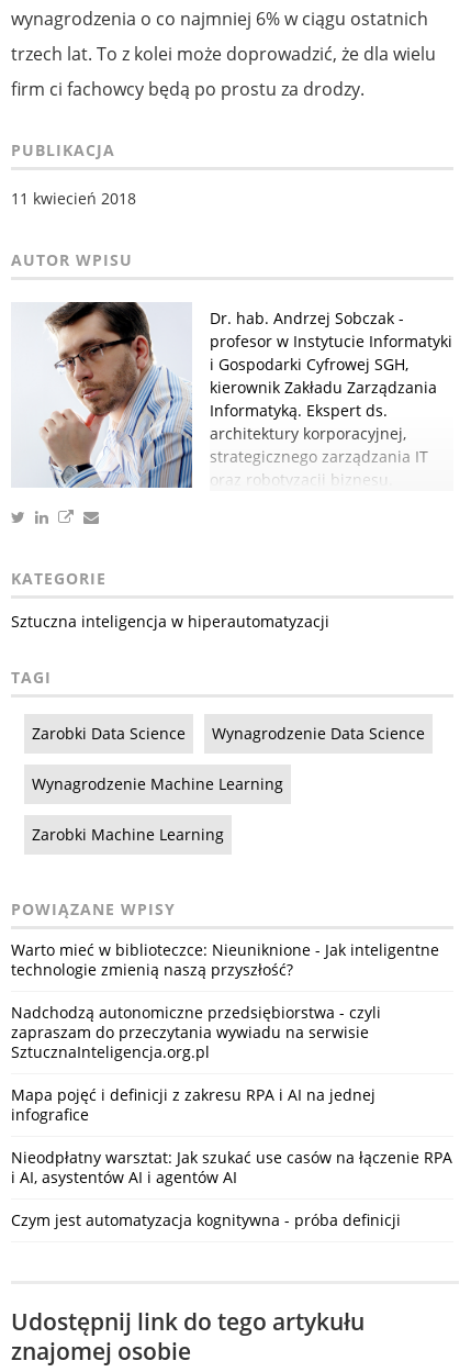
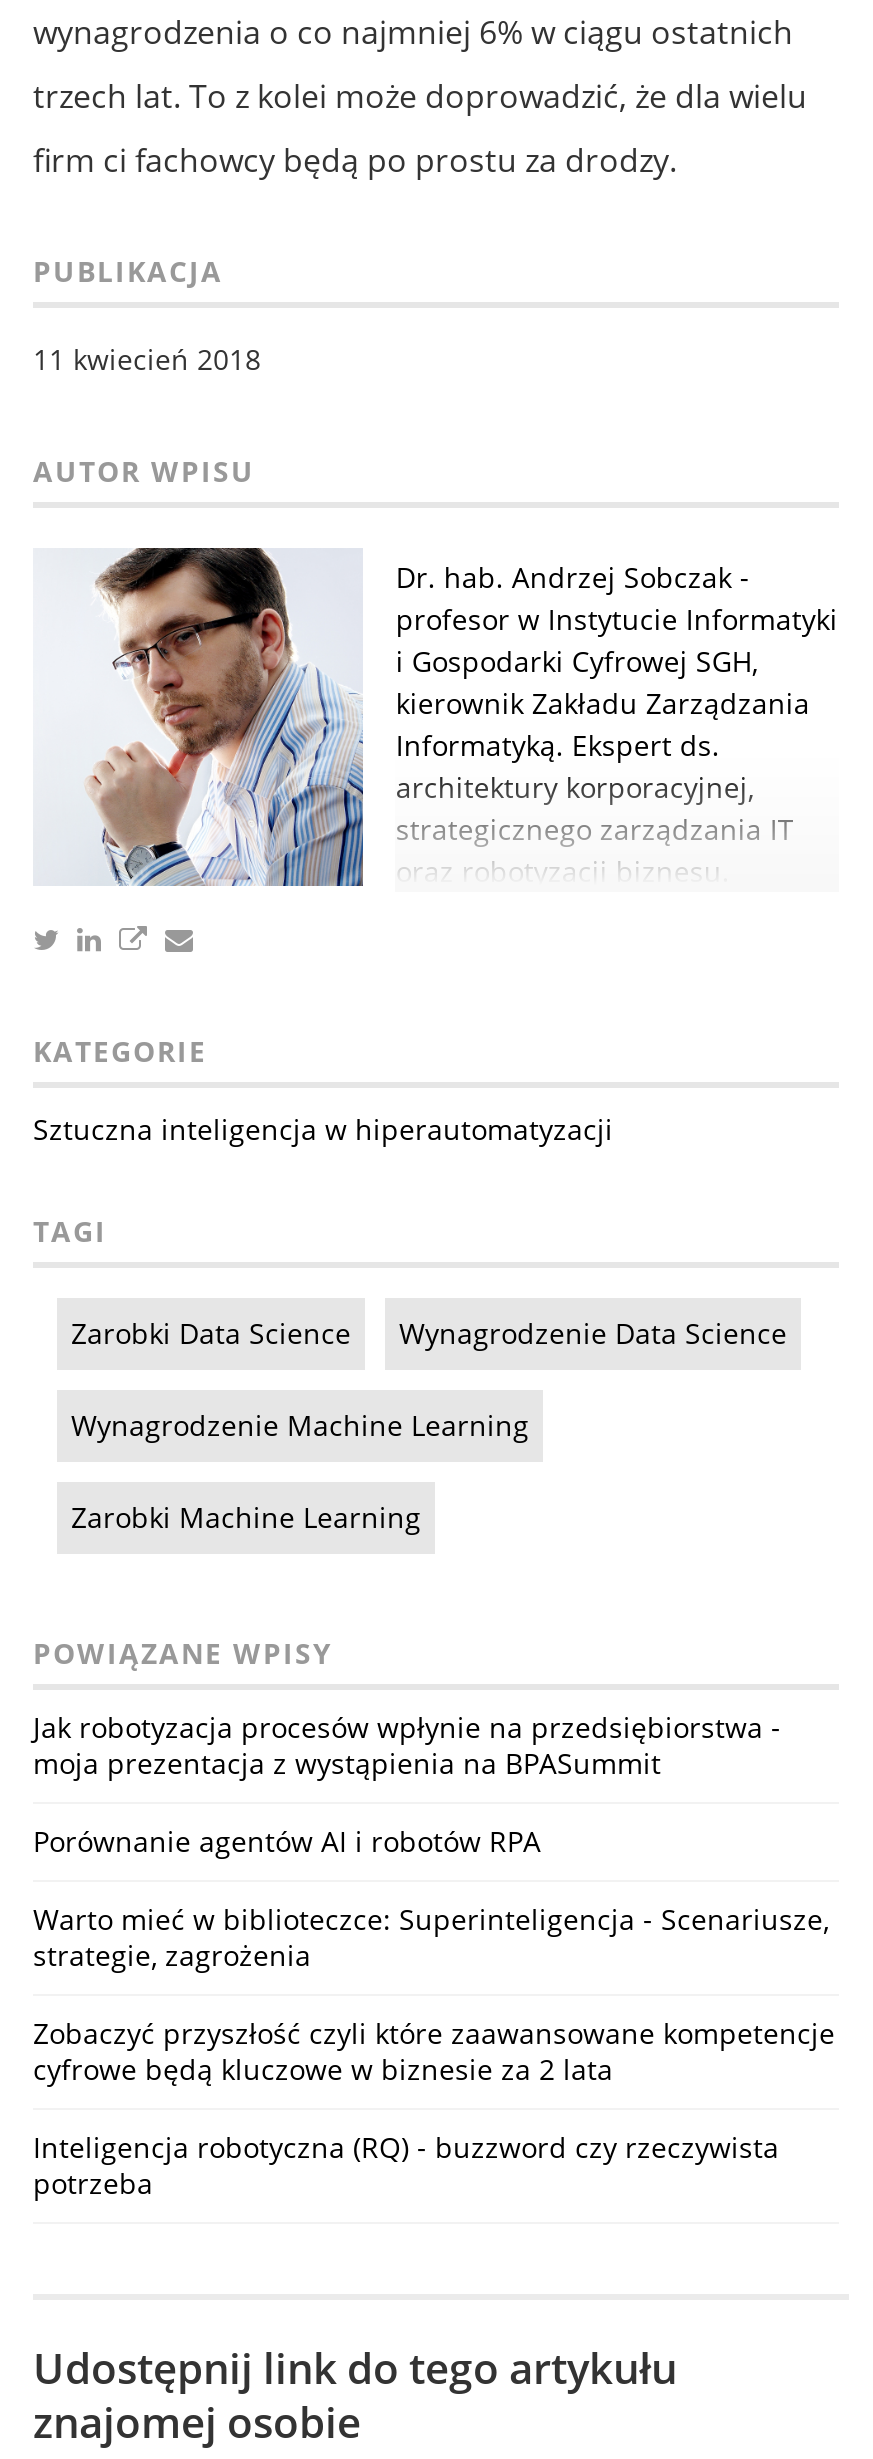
[11,939,439,979] Warto mieć w biblioteczce: Nieuniknione - Jak inteligentne | technologie zmienią naszą przyszłość? -> [33,1707,781,1781] Jak robotyzacja procesów wpłynie na przedsiębiorstwa - | moja prezentacja z wystąpienia na BPASummit
[11,1001,381,1062] Nadchodzą autonomiczne przedsiębiorstwa - czyli | zapraszam do przeczytania wywiadu na serwisie | SztucznaInteligencja.org.pl -> [33,1821,541,1859] Porównanie agentów AI i robotów RPA
[11,1084,375,1124] Mapa pojęć i definicji z zakresu RPA i AI na jednej | infografice -> [33,1899,829,1973] Warto mieć w biblioteczce: Superinteligencja - Scenariusze, | strategie, zagrożenia
[11,1146,452,1187] Nieodpłatny warsztat: Jak szukać use casów na łączenie RPA | i AI, asystentów AI i agentów AI -> [33,2013,835,2087] Zobaczyć przyszłość czyli które zaawansowane kompetencje | cyfrowe będą kluczowe w biznesie za 2 lata
[11,1209,401,1230] Czym jest automatyzacja kognitywna - próba definicji -> [33,2127,779,2201] Inteligencja robotyczna (RQ) - buzzword czy rzeczywista | potrzeba

